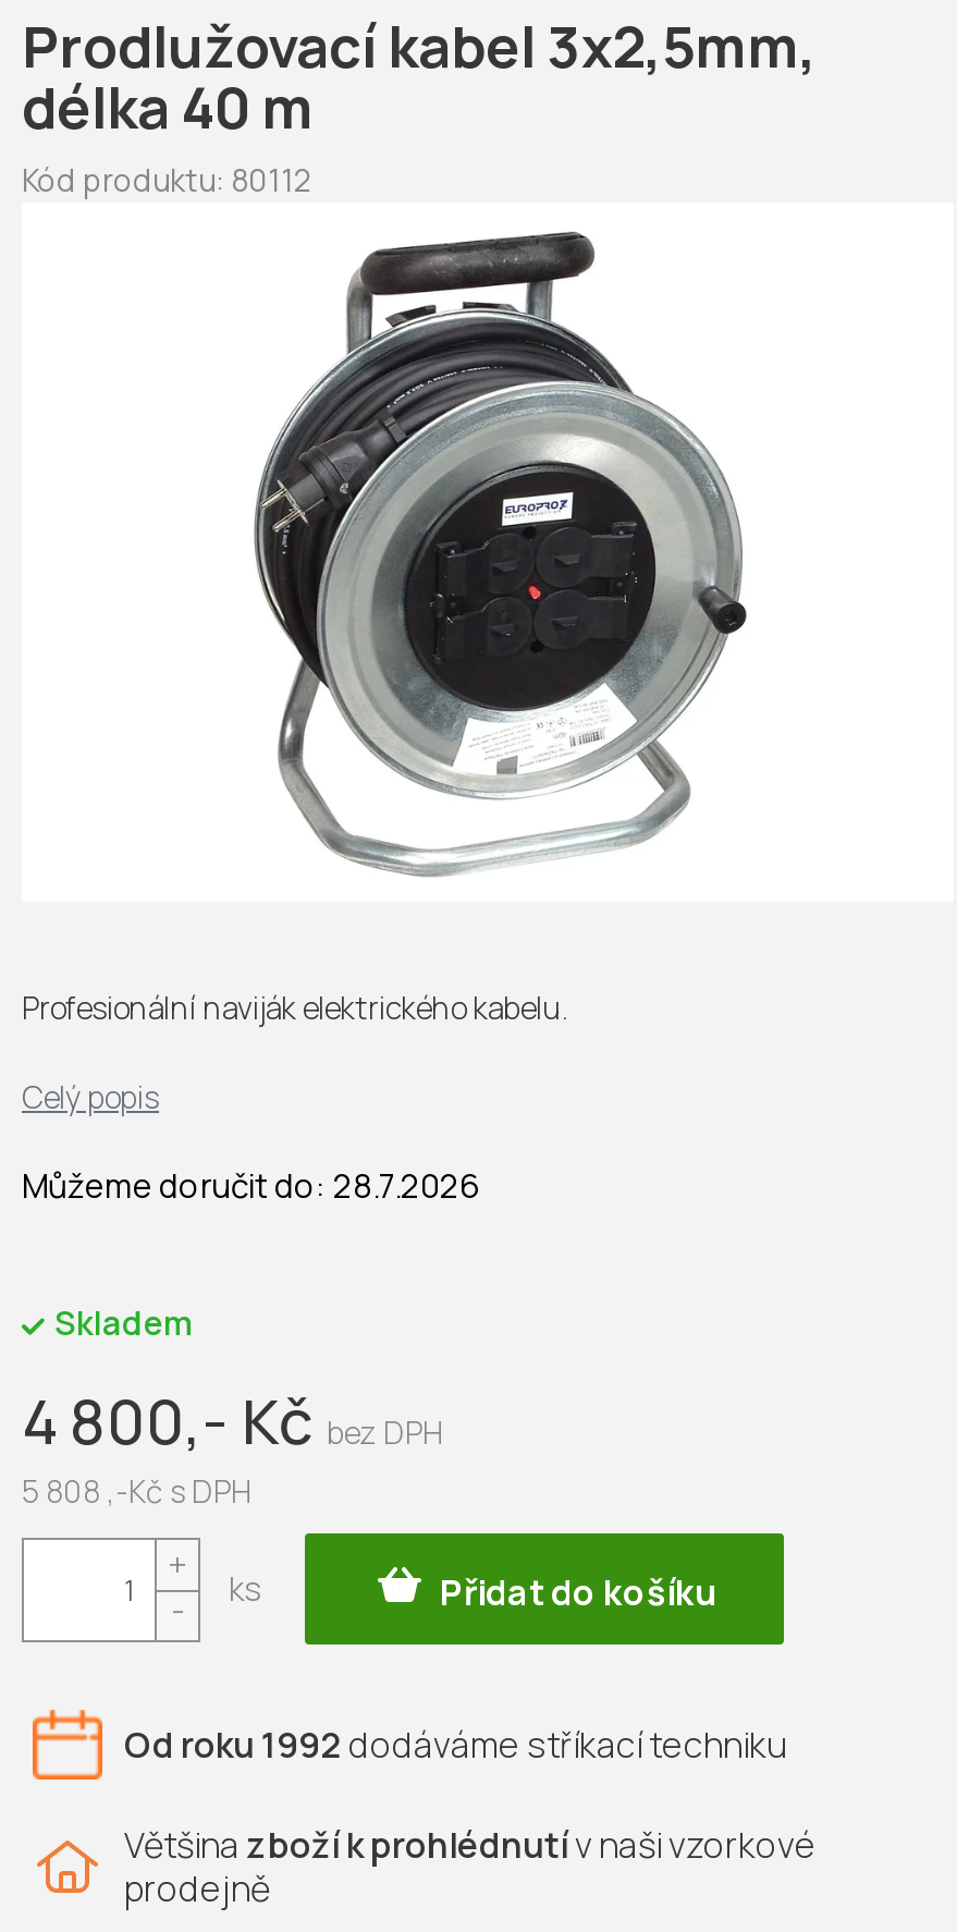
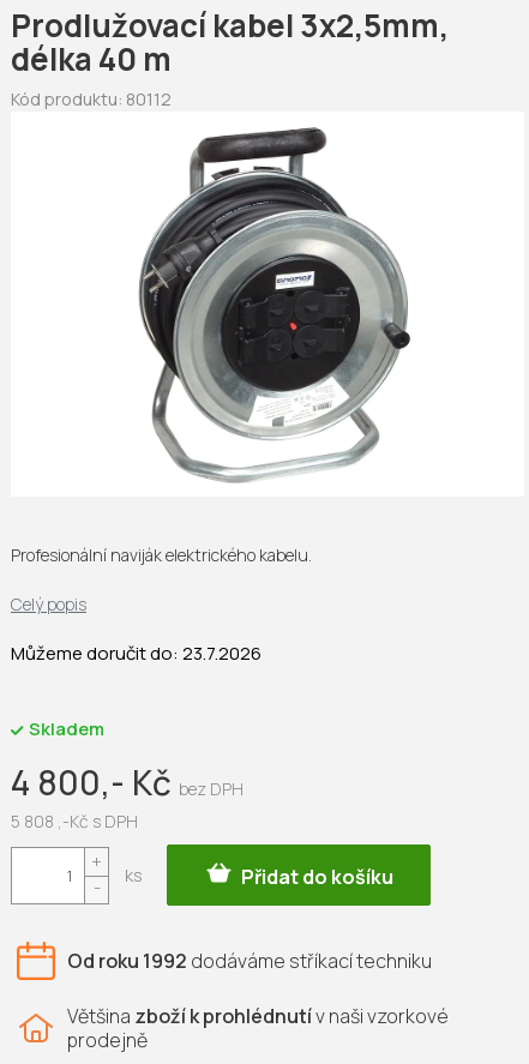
[22,1163,479,1209] Můžeme doručit do: 28.7.2026 -> [11,641,262,666] Můžeme doručit do: 23.7.2026

